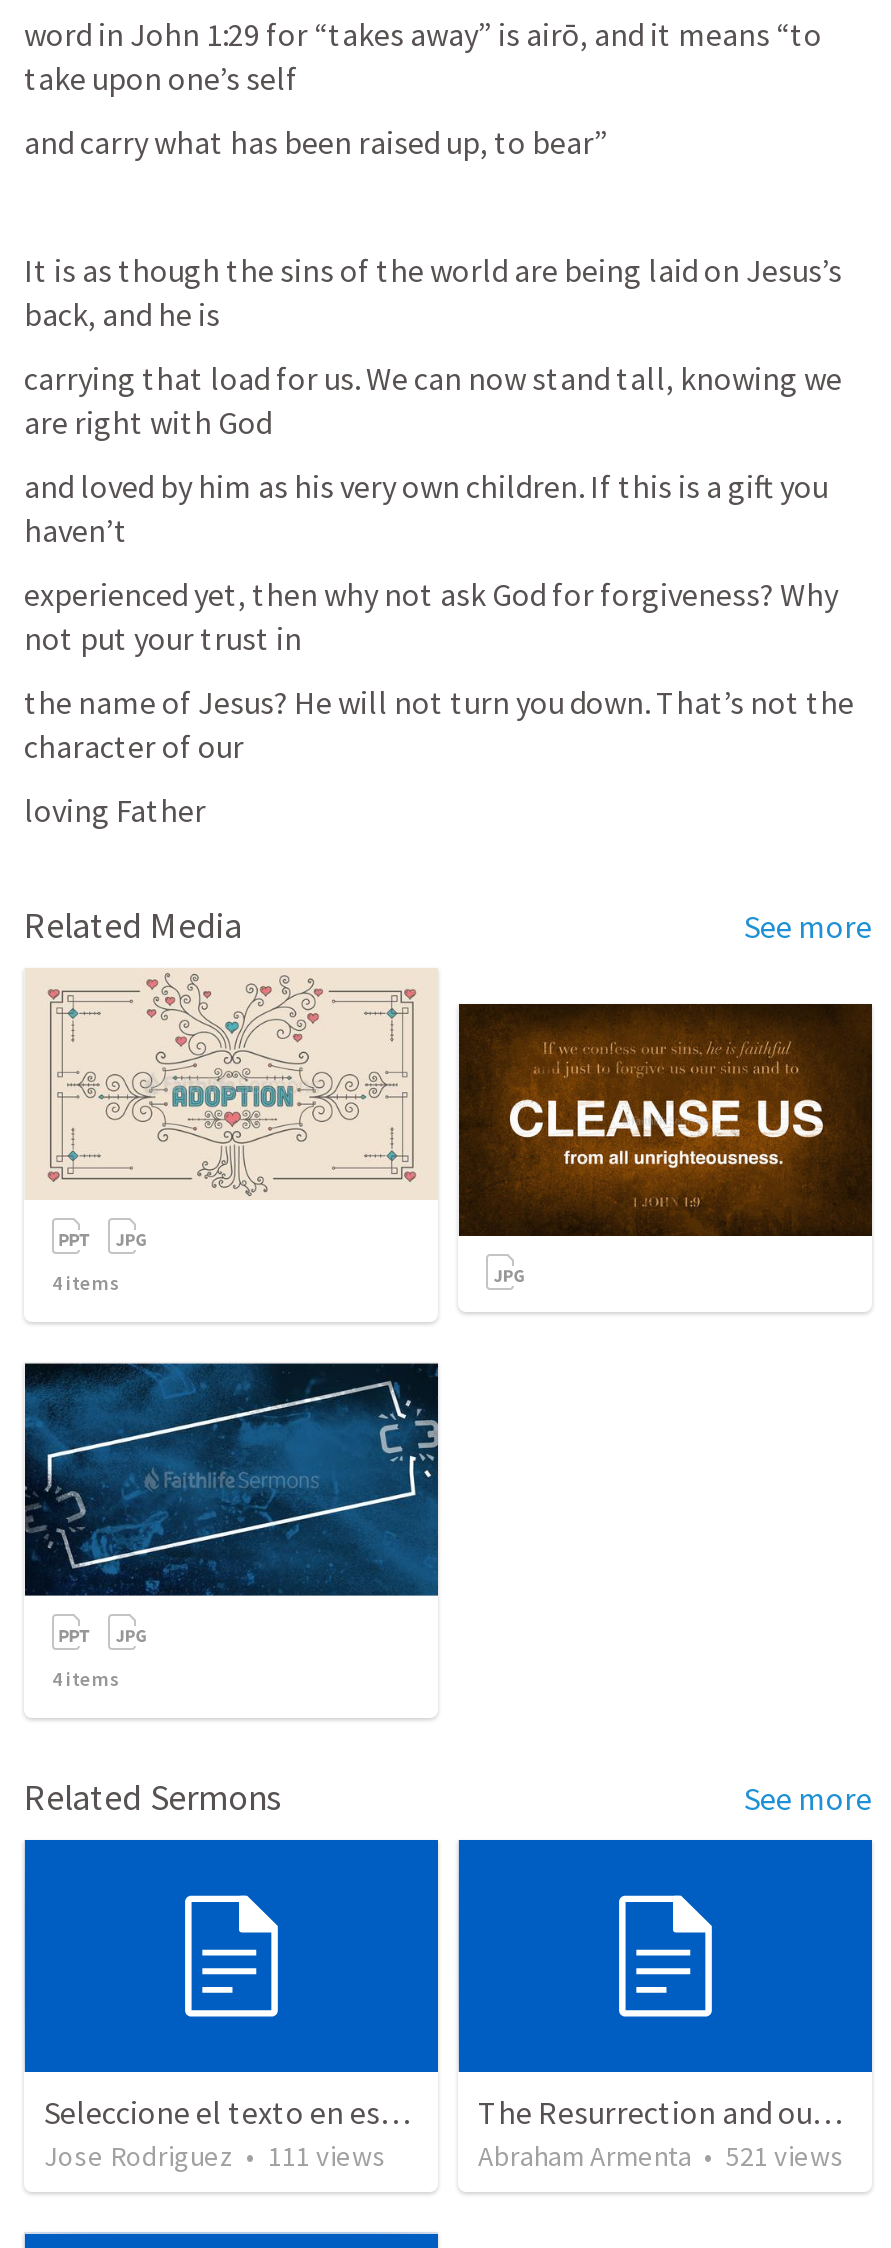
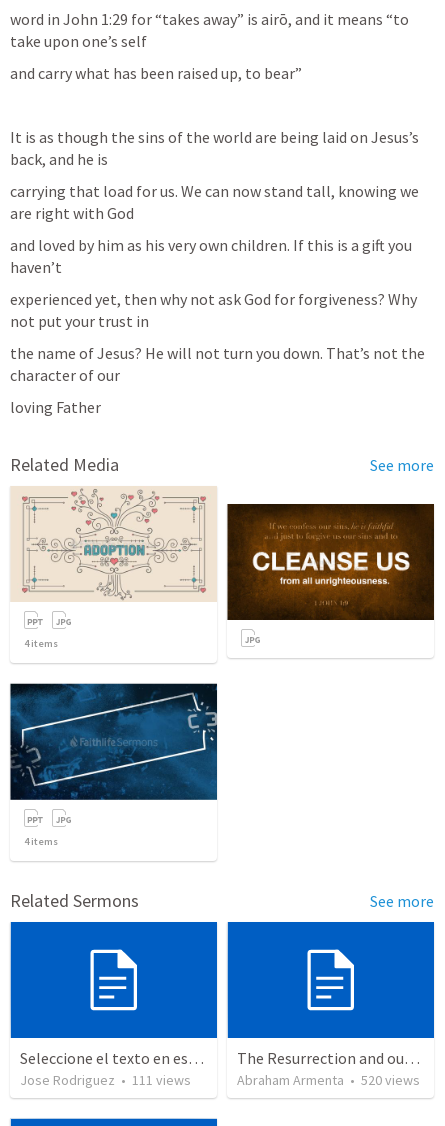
[478,2139,844,2175] Abraham Armenta • 521 views -> [237,1071,420,1089] Abraham Armenta • 520 views

